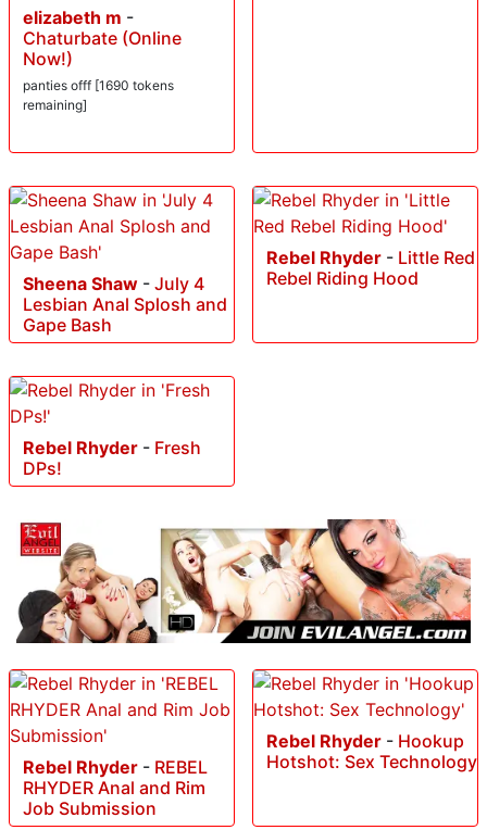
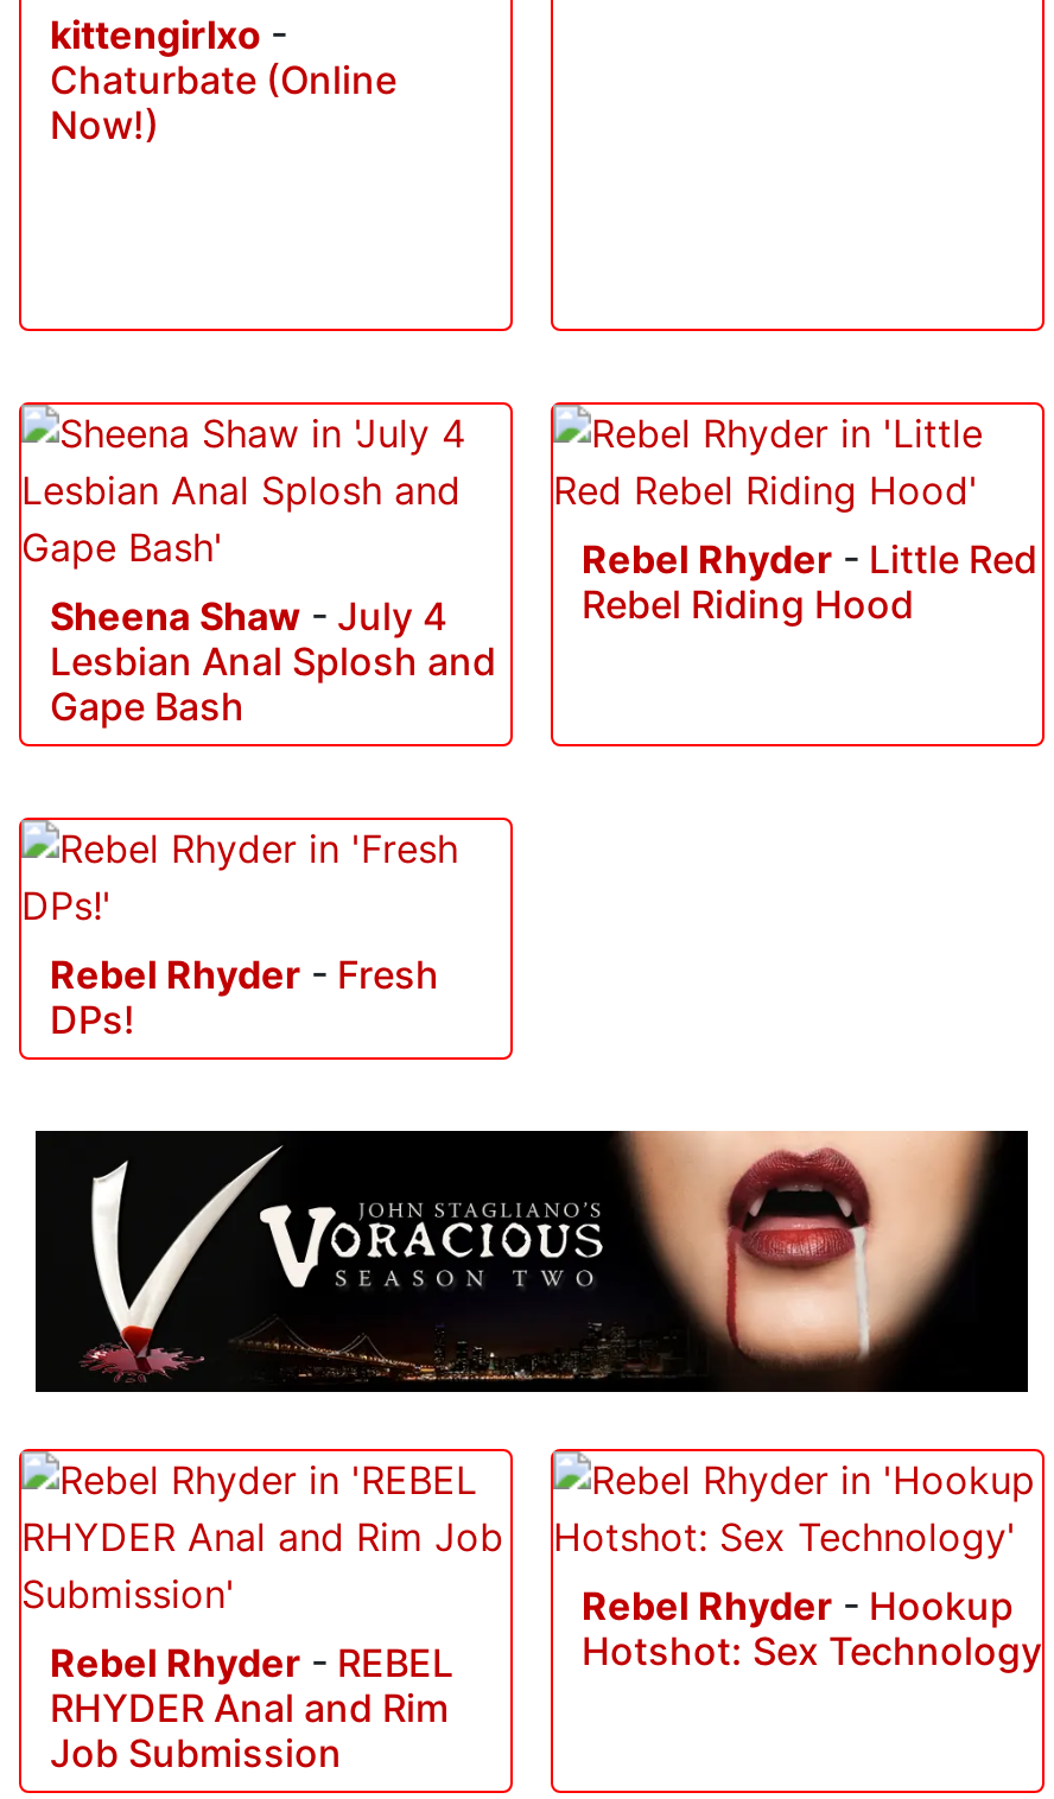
[23,6,134,28] elizabeth m - -> [50,11,287,59] kittengirlxo -
[23,77,174,113] panties offf [1690 tokens | remaining] -> none
[16,518,472,644] [image] -> [33,1127,1030,1396] [image]

